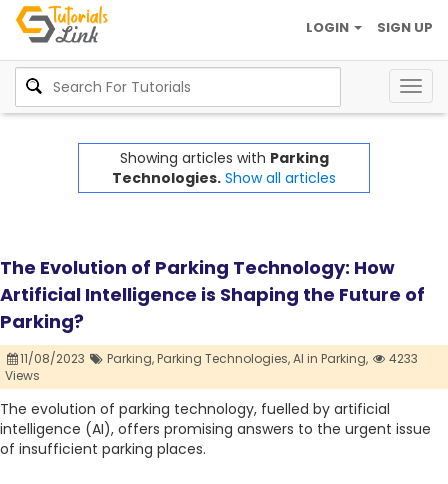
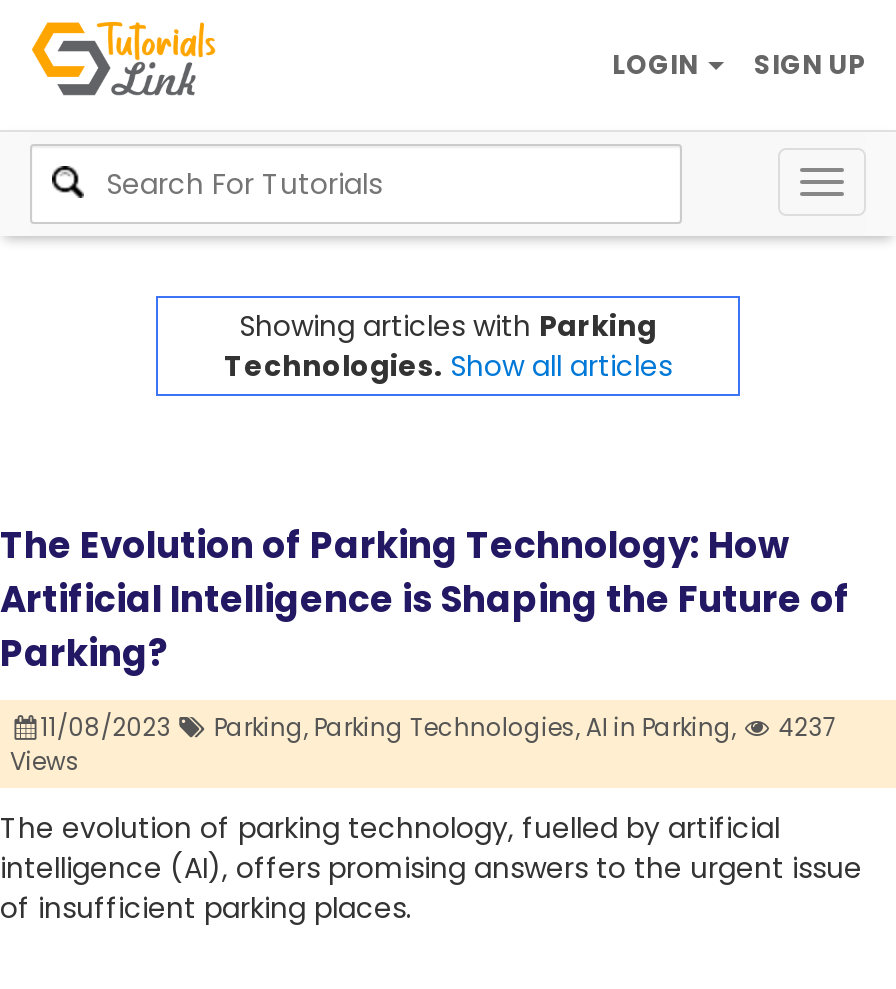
[20,350,418,367] 11/08/2023 Parking, Parking Technologies, AI in Parking, 4233 -> [41,711,837,745] 11/08/2023 Parking, Parking Technologies, AI in Parking, 4237

